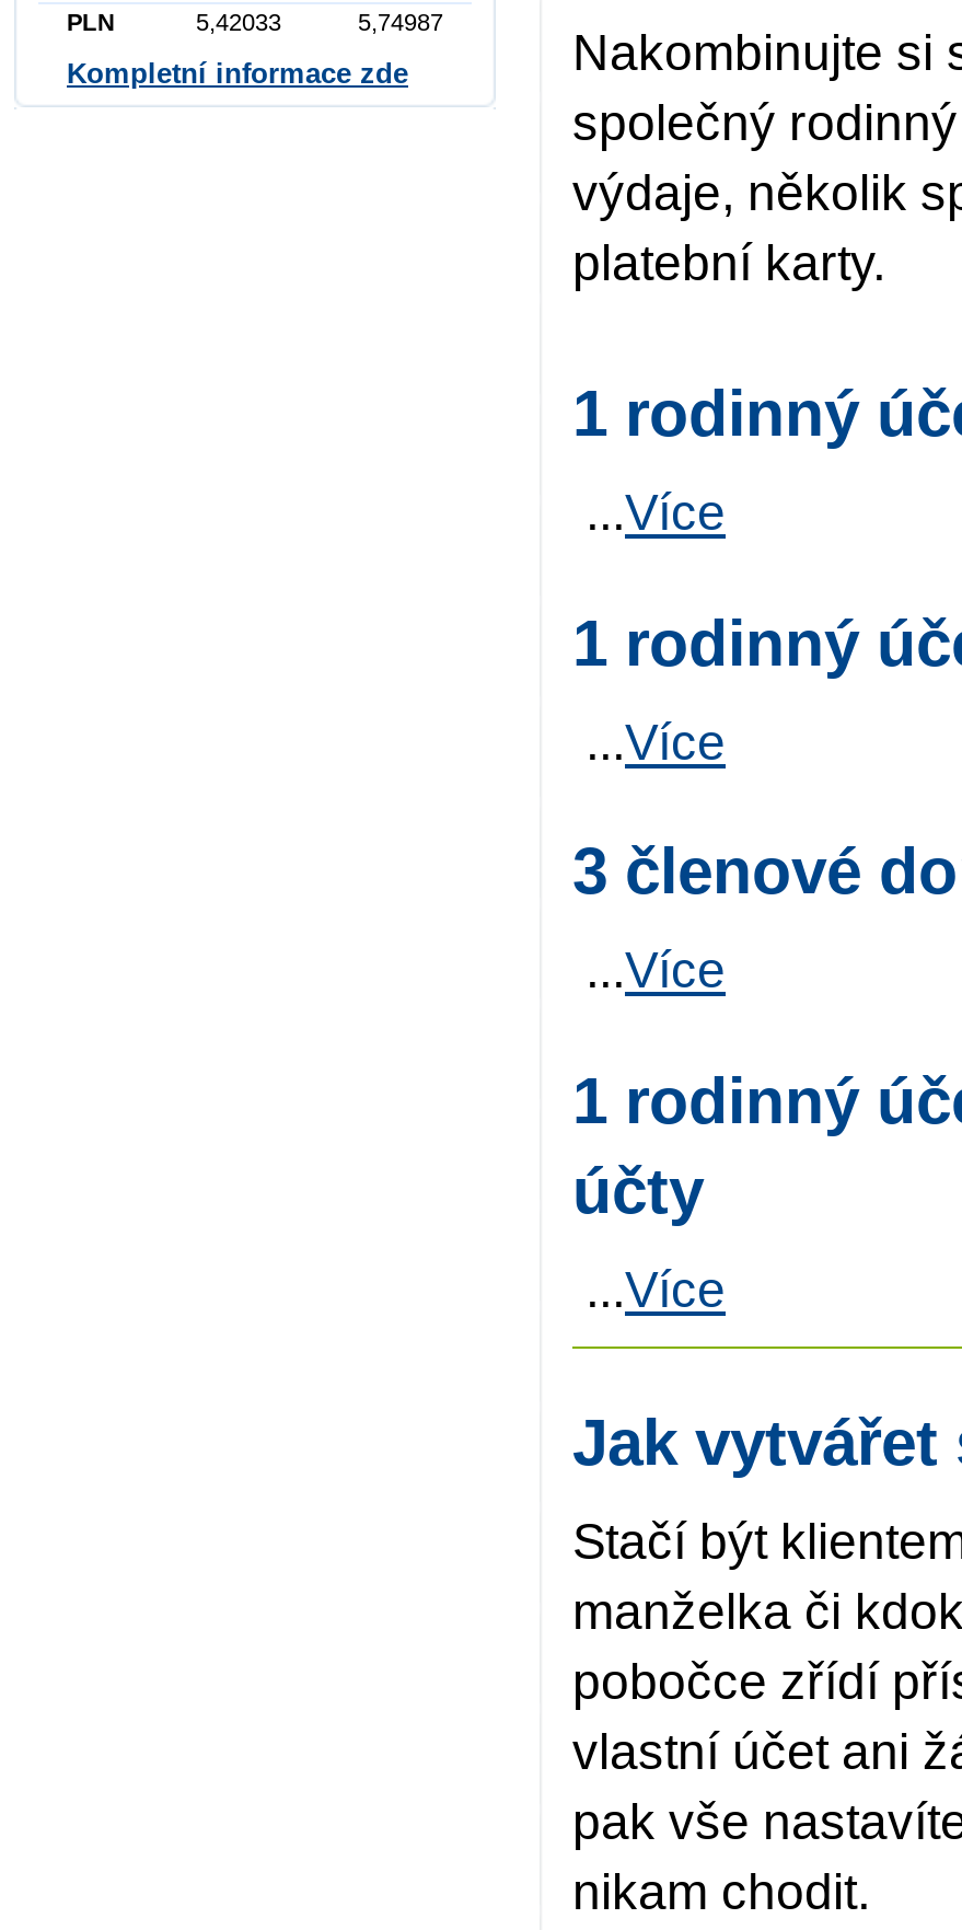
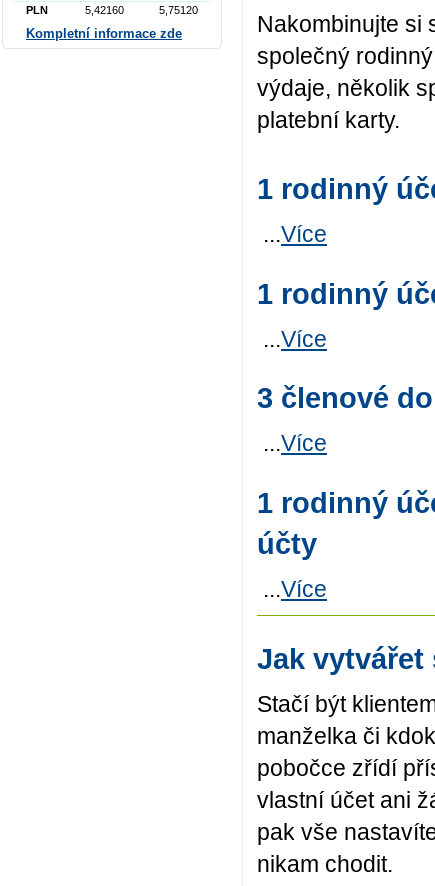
[196,9,281,35] 5,42033 -> [85,4,124,16] 5,42160
[358,9,443,35] 5,74987 -> [159,4,198,16] 5,75120

